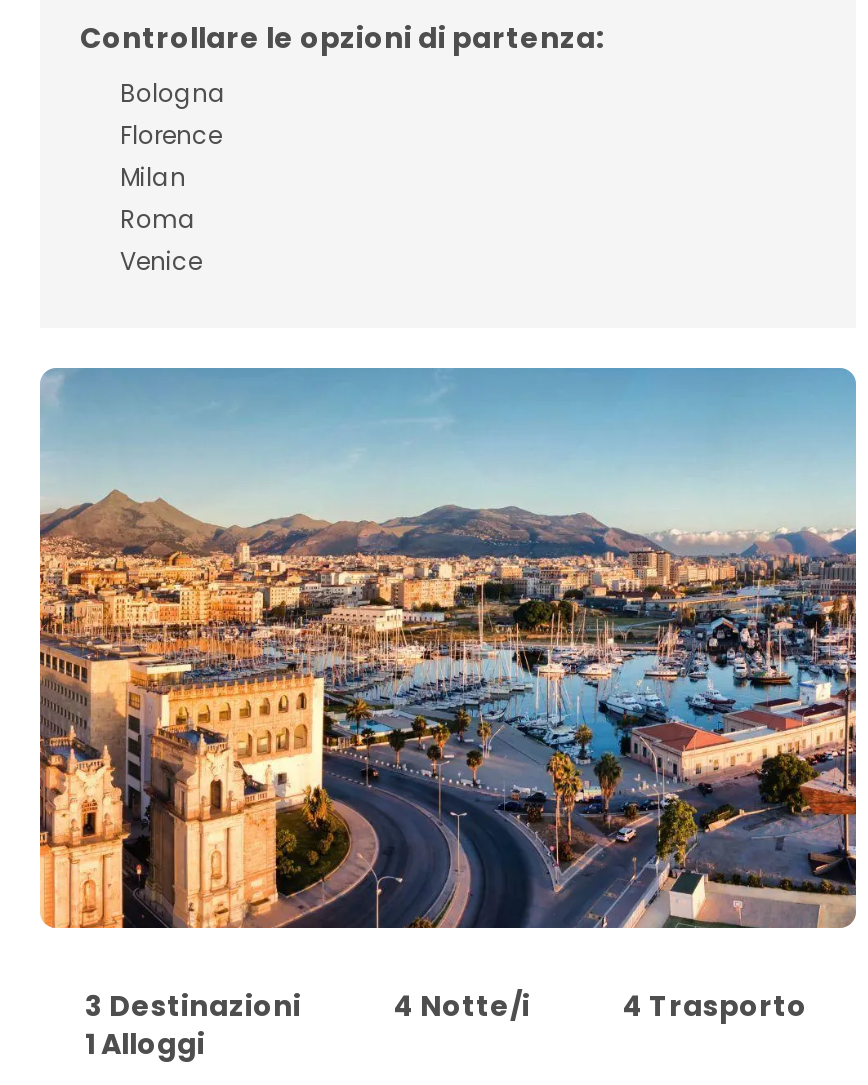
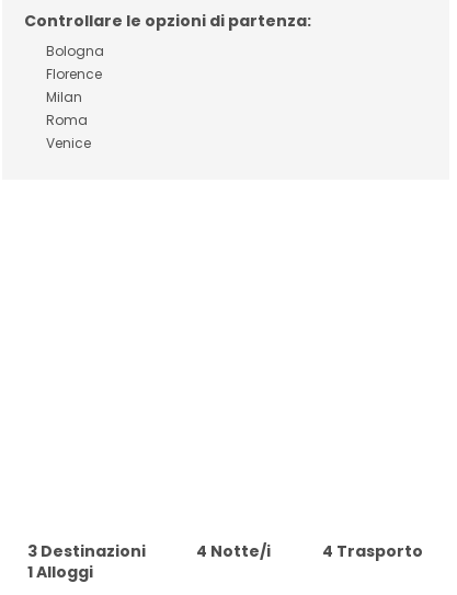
[38,366,858,930] [image] -> none

